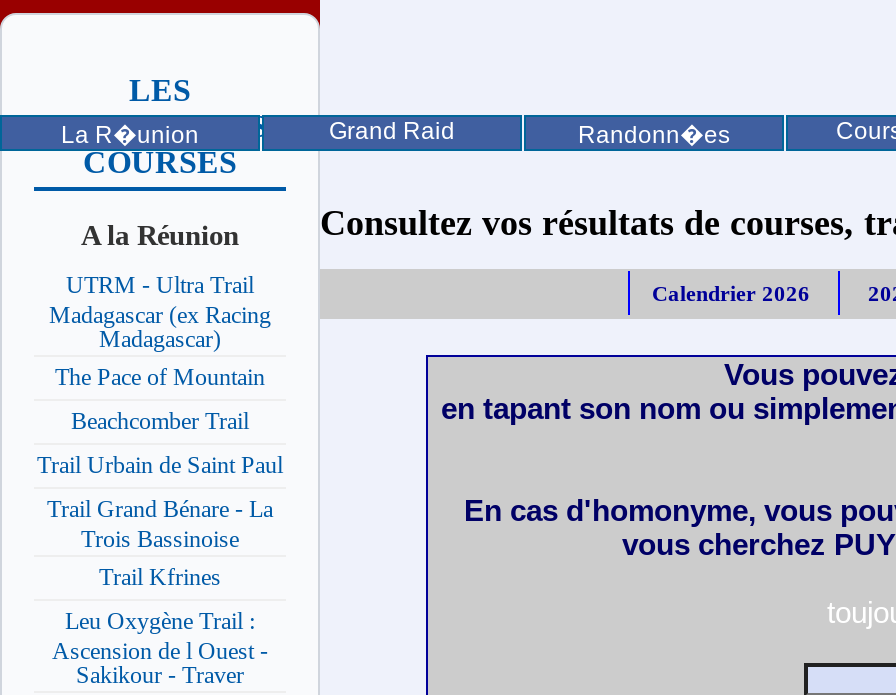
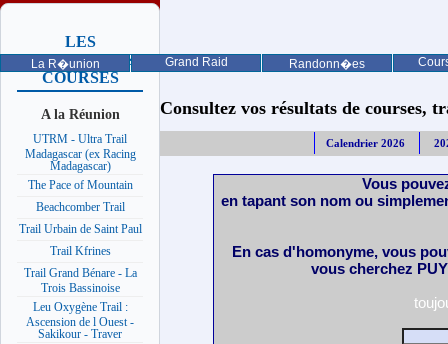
moved [47,495,273,549] -> [23,266,136,293]: Trail Grand Bénare - La | Trois Bassinoise
moved [99,563,221,591] -> [49,244,110,258]: Trail Kfrines

